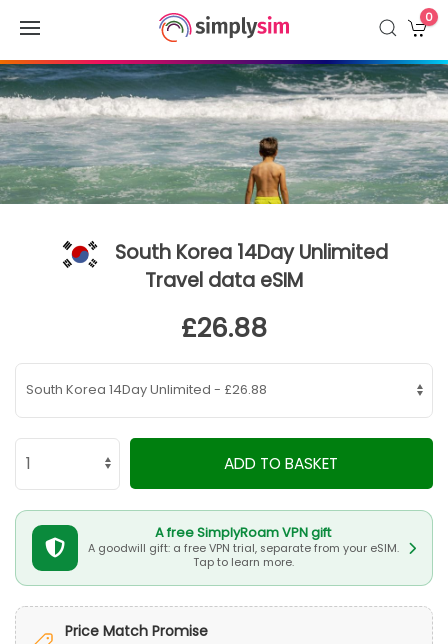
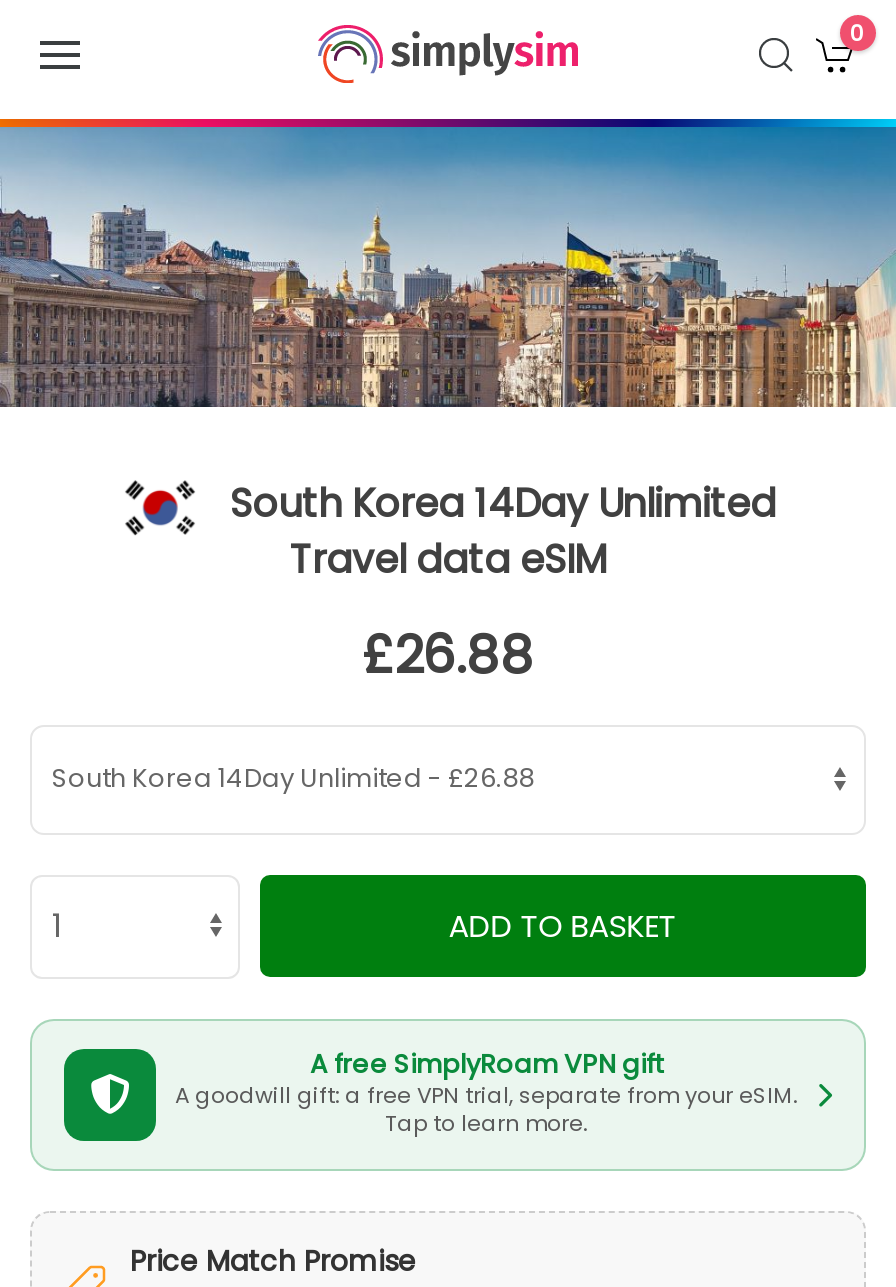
[3,63,445,205] [image] -> [6,125,890,409] [image]

